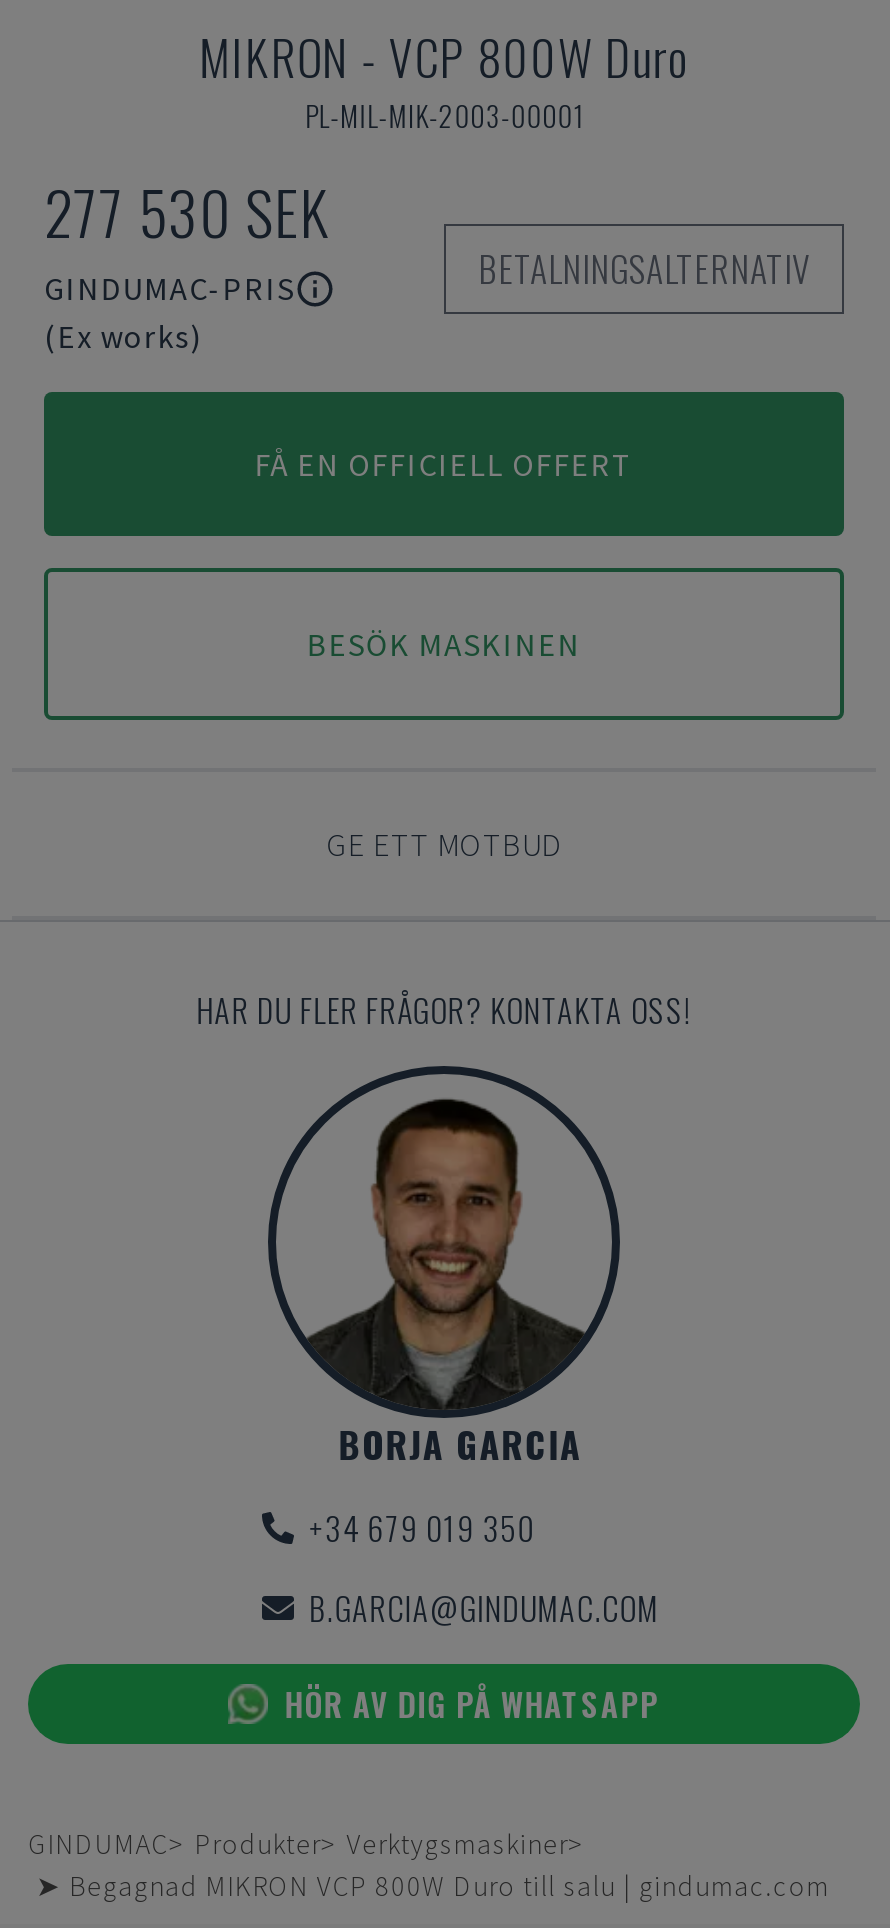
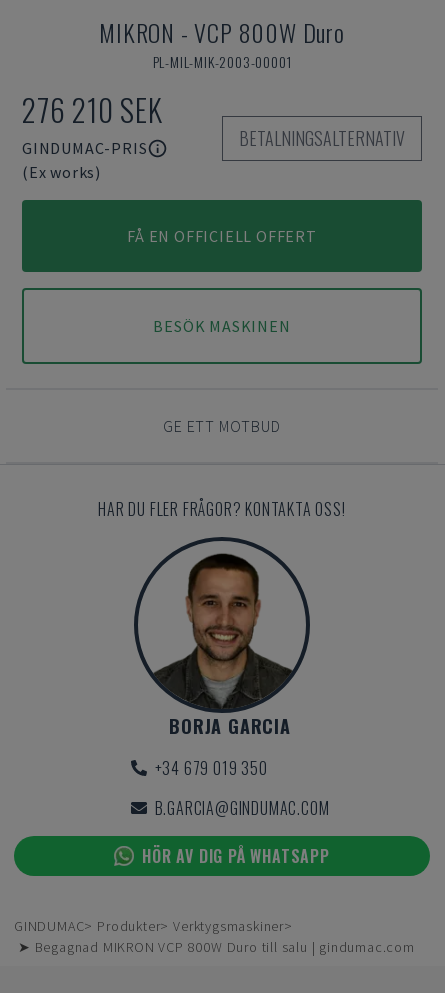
[44,166,330,256] 277 530 SEK -> [22,87,163,132] 276 210 SEK

